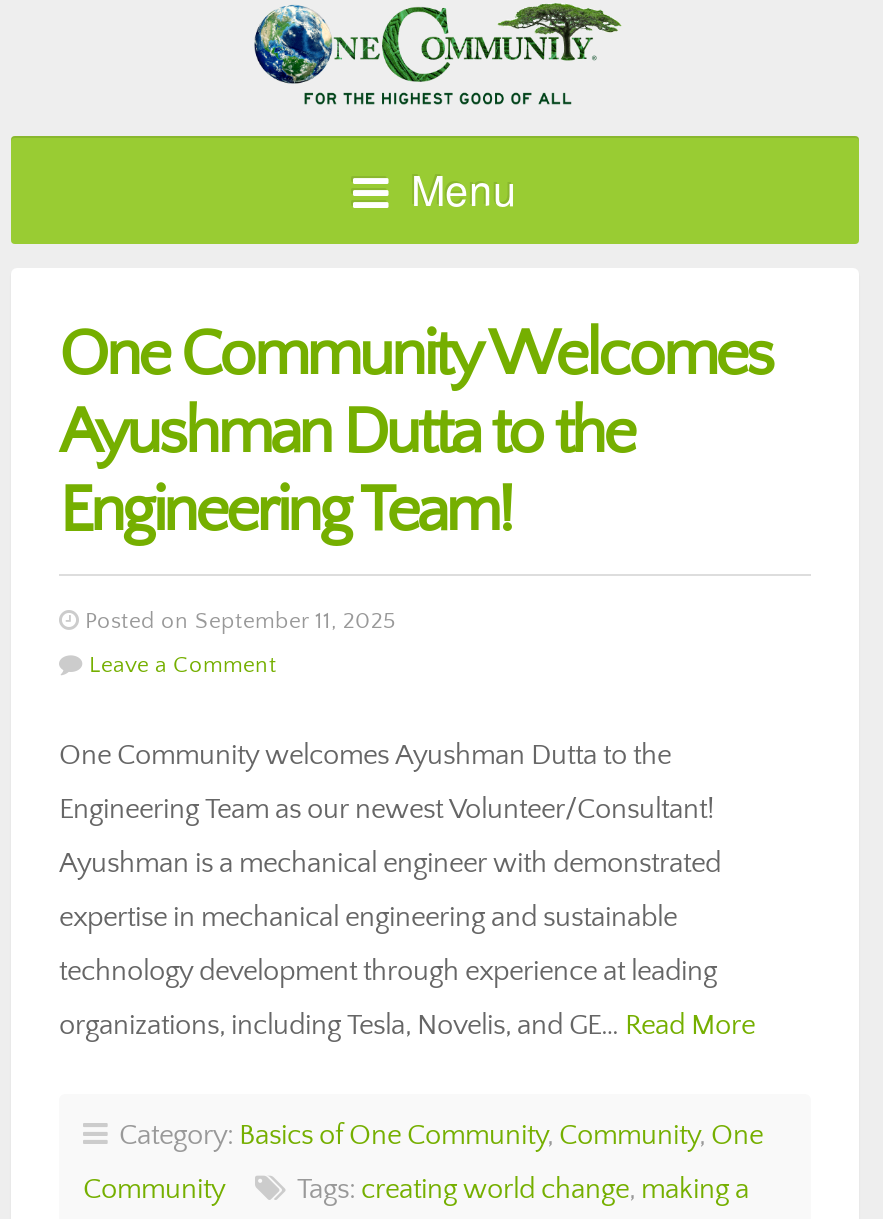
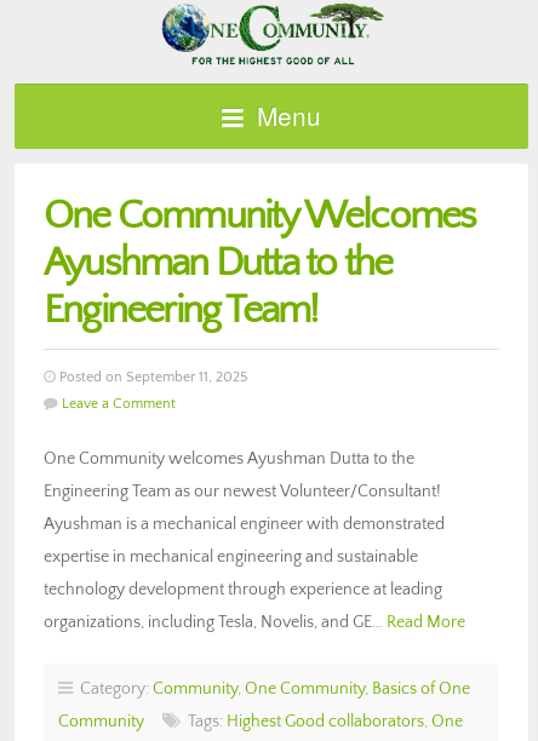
[107,1119,763,1151] Category: Basics of One Community, Community, One -> [73,679,470,698] Category: Community, One Community, Basics of One
[285,1173,749,1205] Tags: creating world change, making a -> [181,711,463,731] Tags: Highest Good collaborators, One

